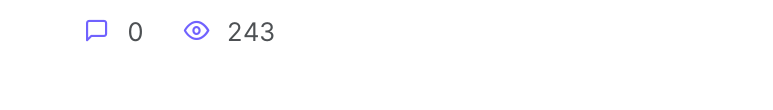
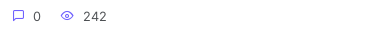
[227,17,275,47] 243 -> [83,9,107,24] 242

